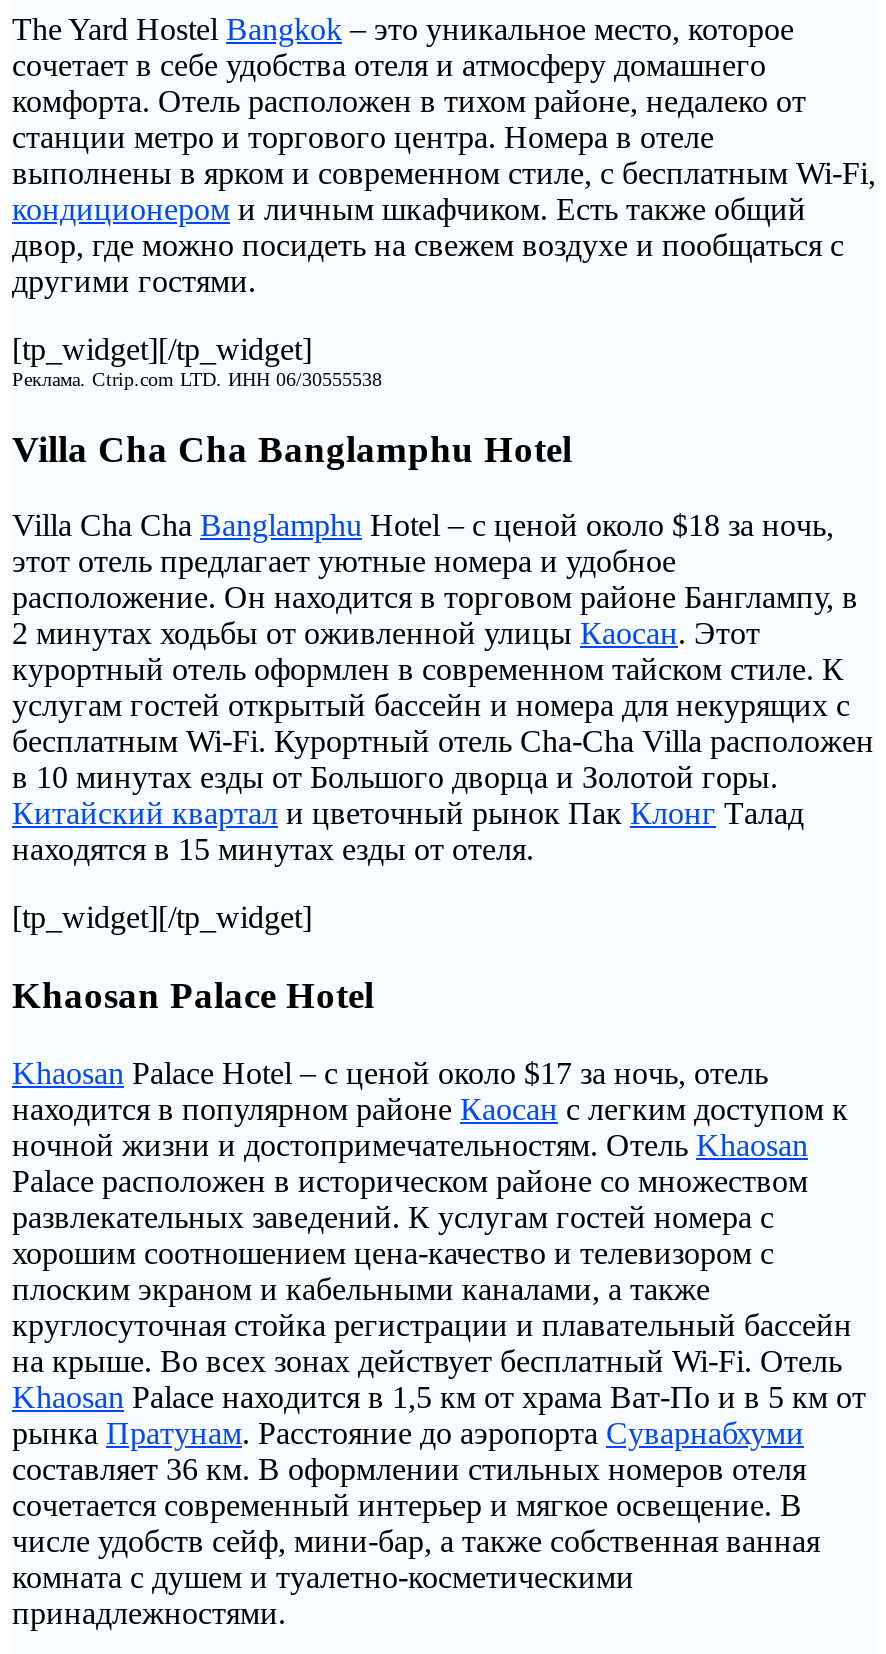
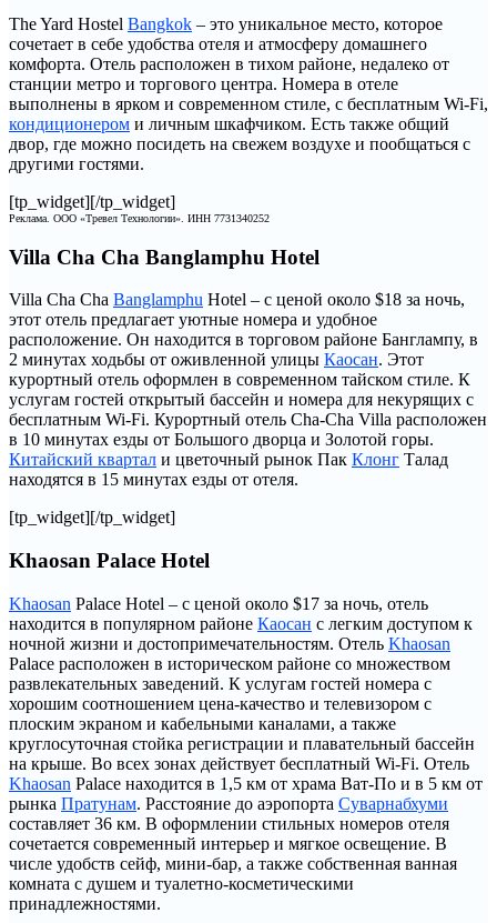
[12,368,382,390] Реклама. Ctrip.com LTD. ИНН 06/30555538 -> [9,212,270,224] Реклама. ООО «Тревел Технологии». ИНН 7731340252

